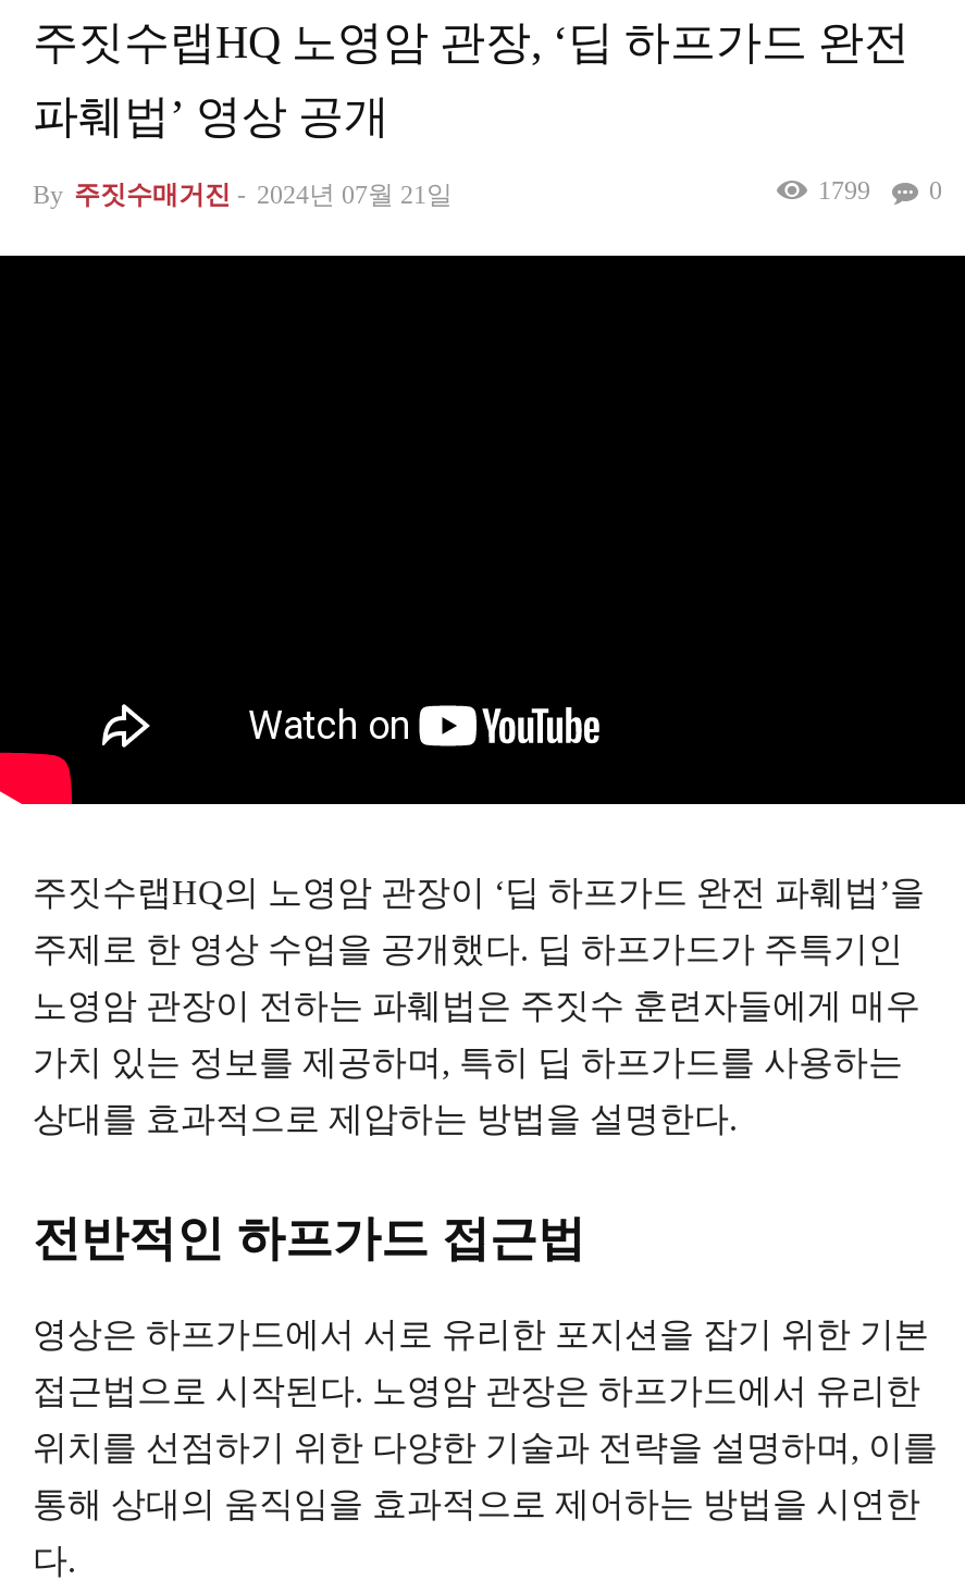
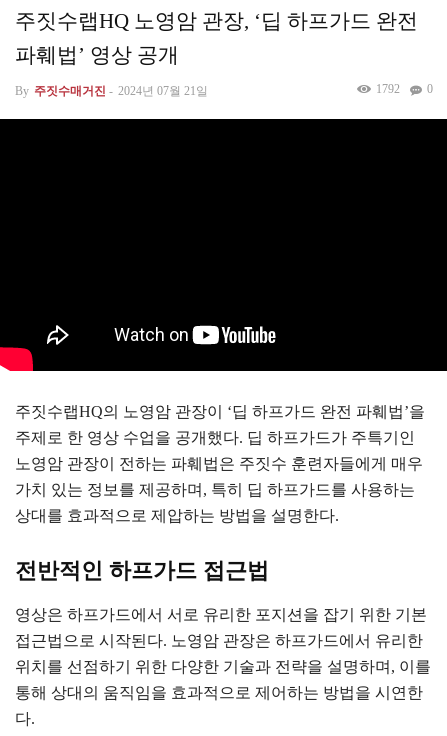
[818,175,942,206] 1799 0 -> [376,82,433,96] 1792 0

